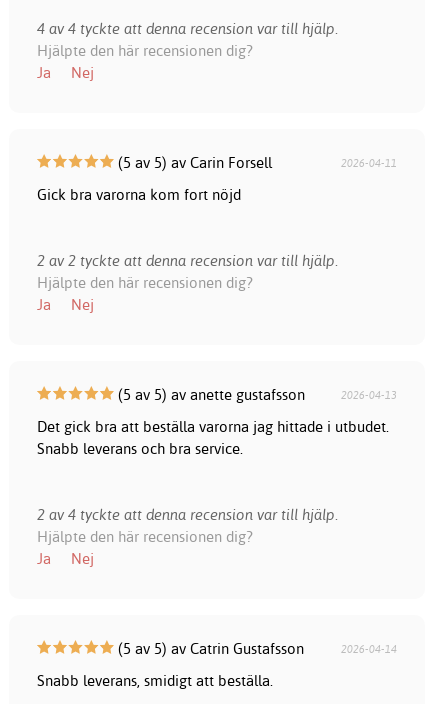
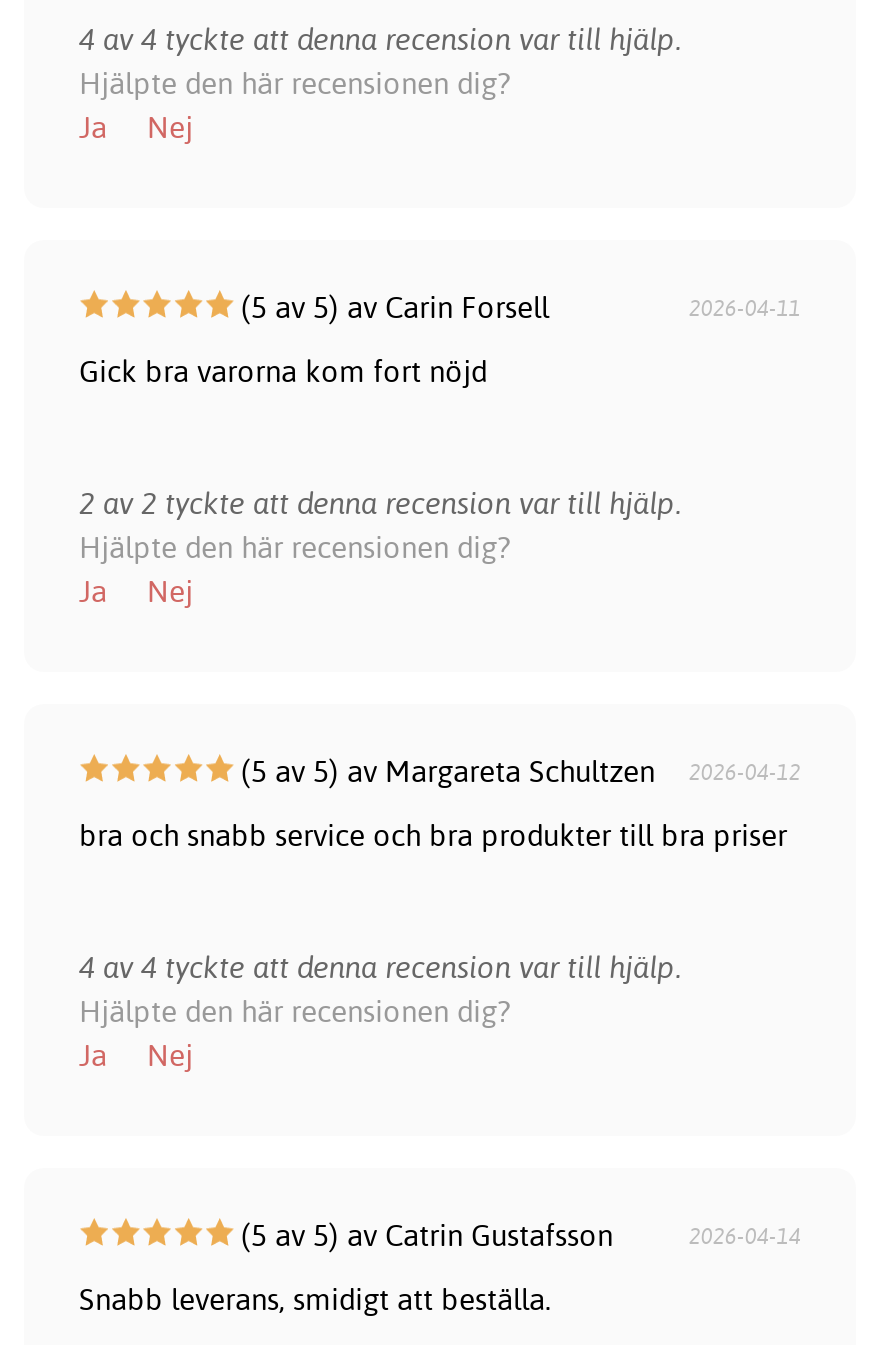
[113,385,397,404] (5 av 5) av anette gustafsson | 2026-04-13 -> [233,752,801,790] (5 av 5) av Margareta Schultzen | 2026-04-12
[36,417,388,458] Det gick bra att beställa varorna jag hittade i utbudet. | Snabb leverans och bra service. -> [79,816,787,854] bra och snabb service och bra produkter till bra priser
[36,505,337,524] 2 av 4 tyckte att denna recension var till hjälp. -> [79,948,681,986] 4 av 4 tyckte att denna recension var till hjälp.

